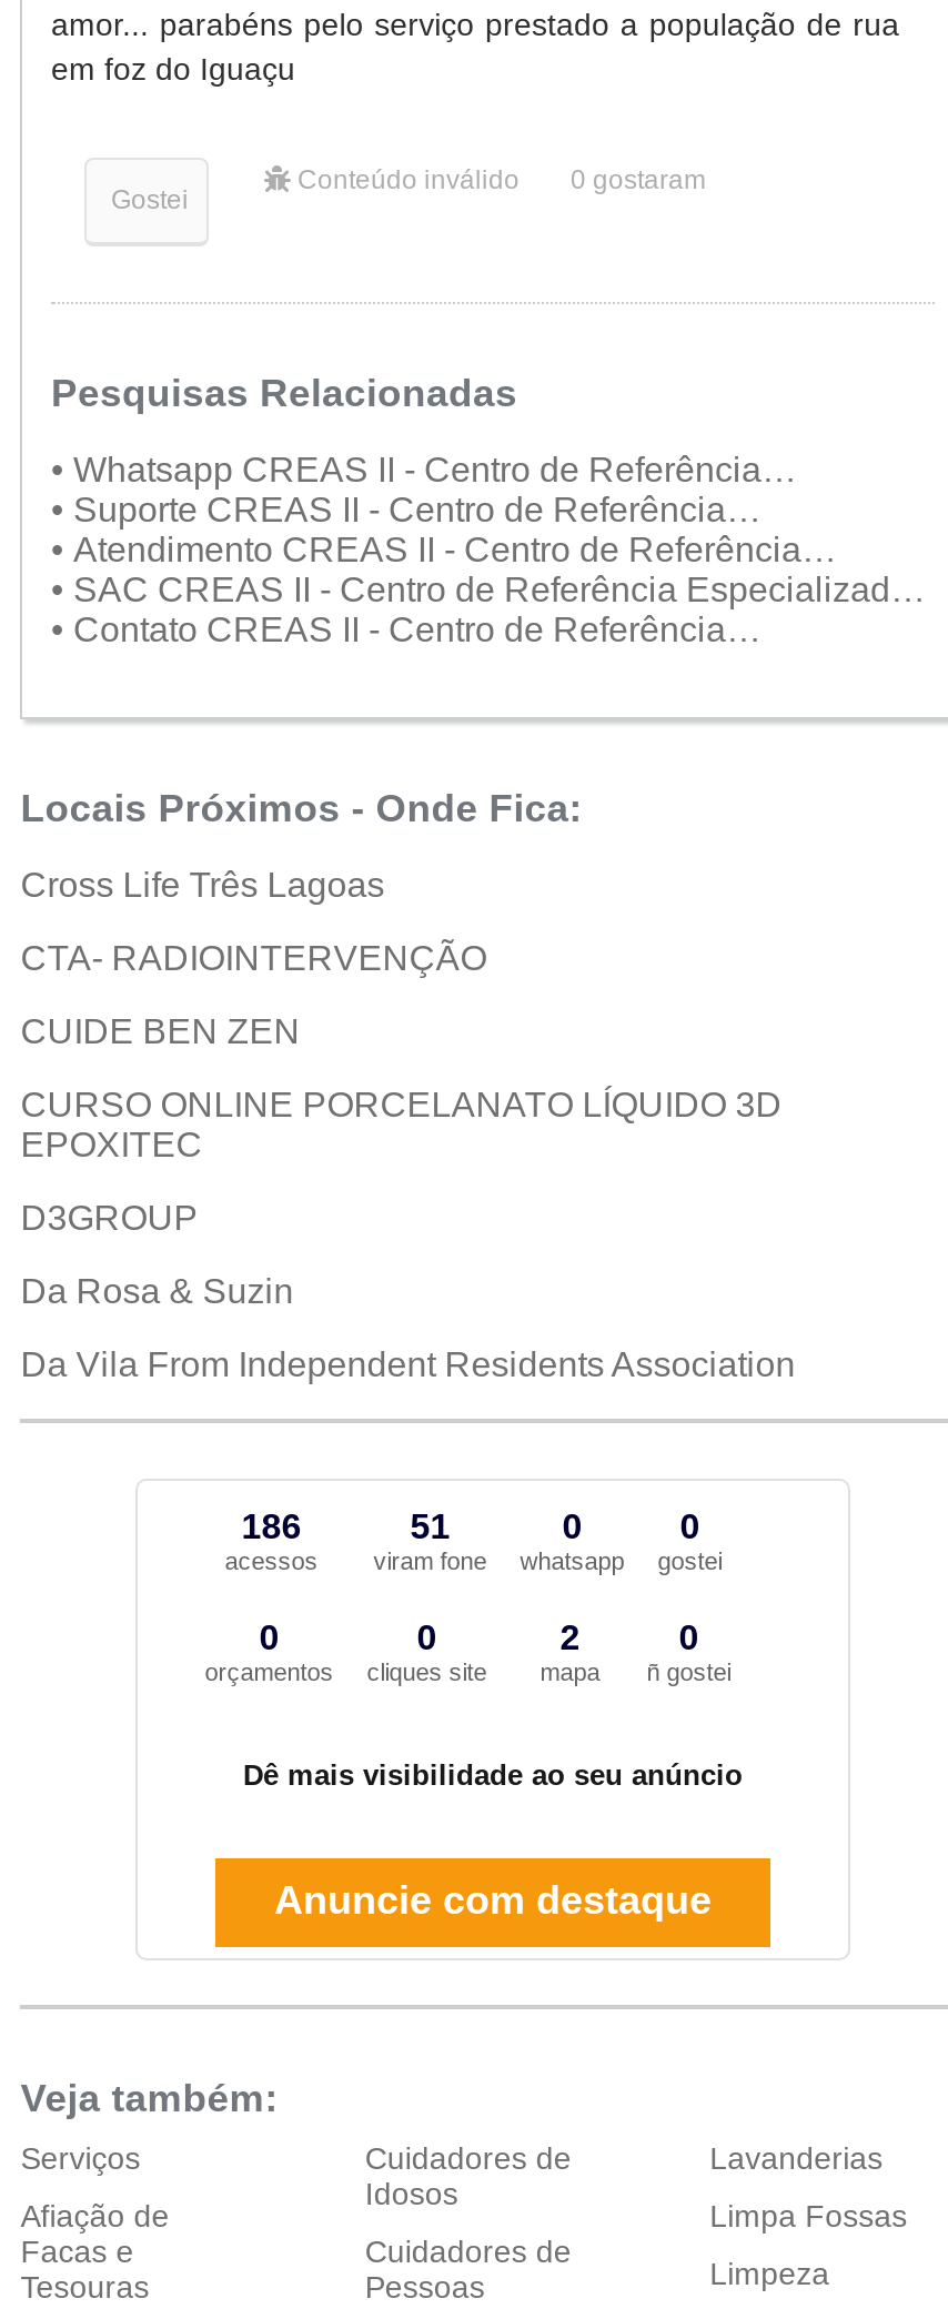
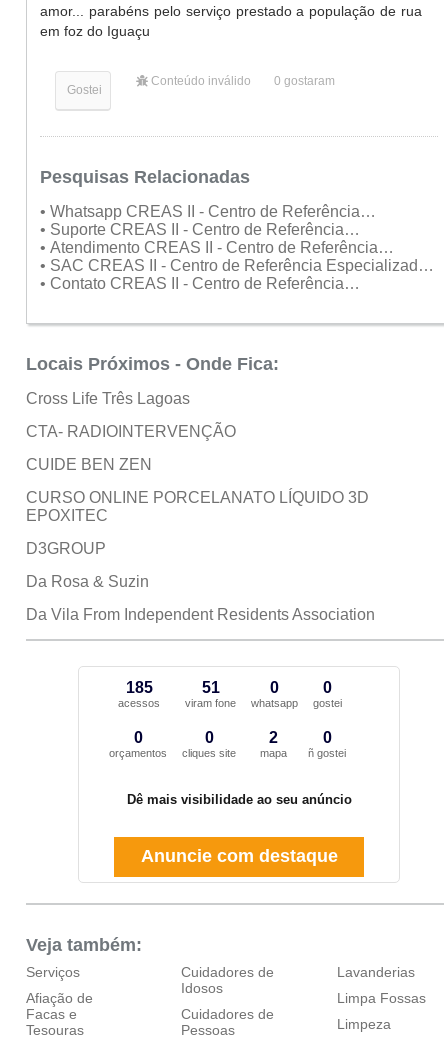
[241,1507,301,1545] 186 -> [126,679,153,696] 185

